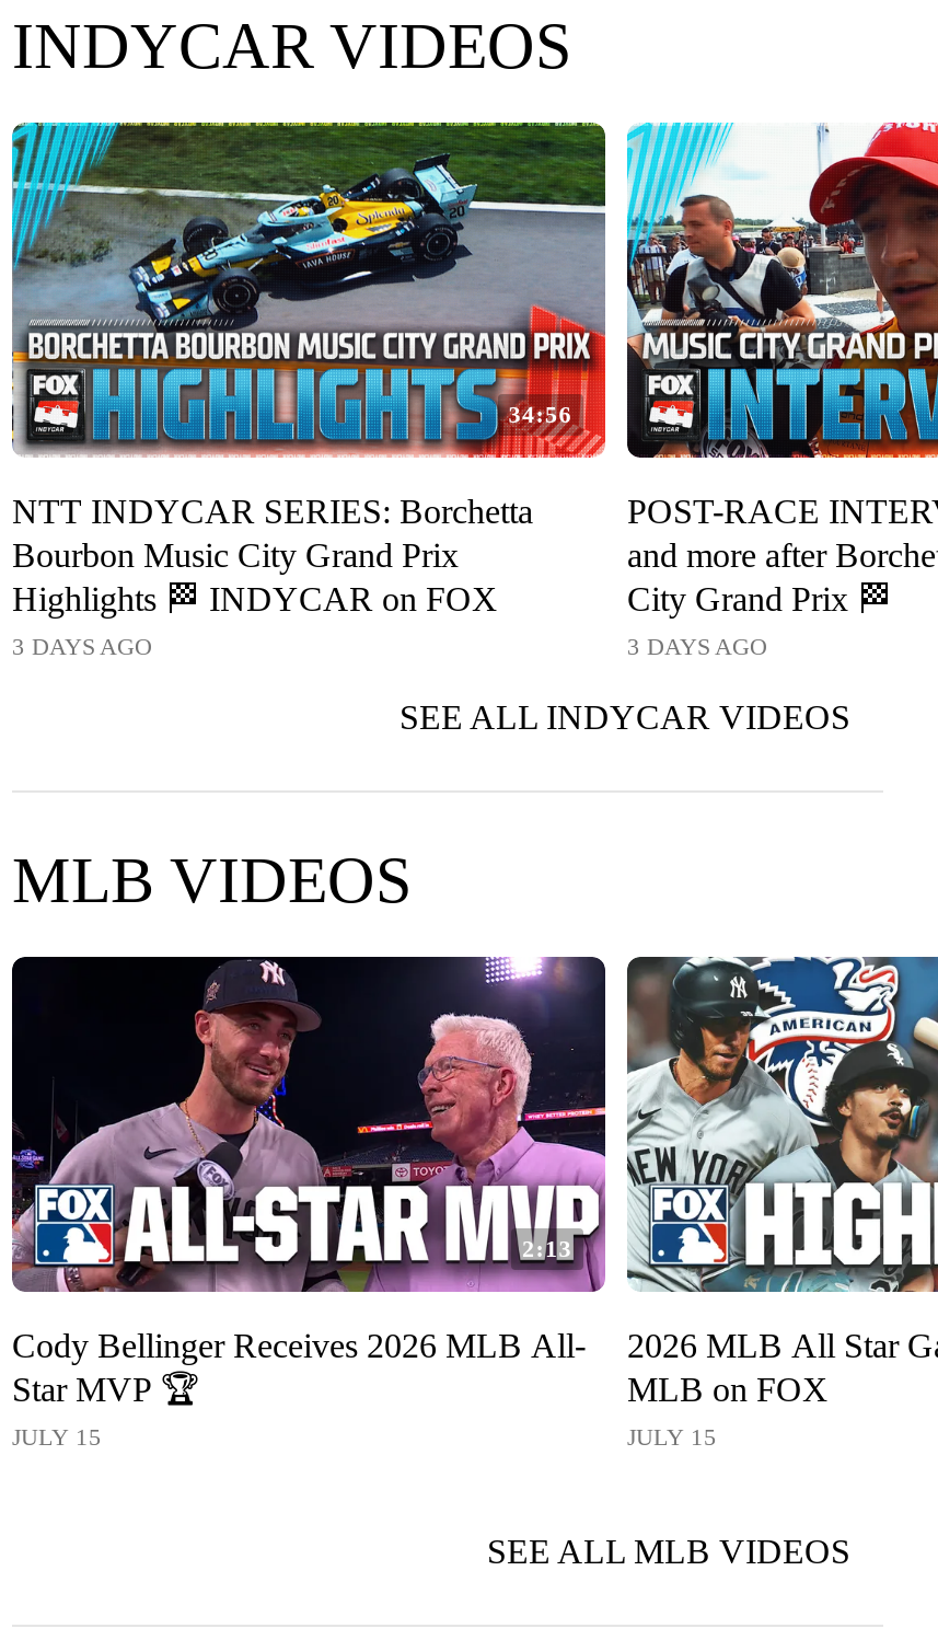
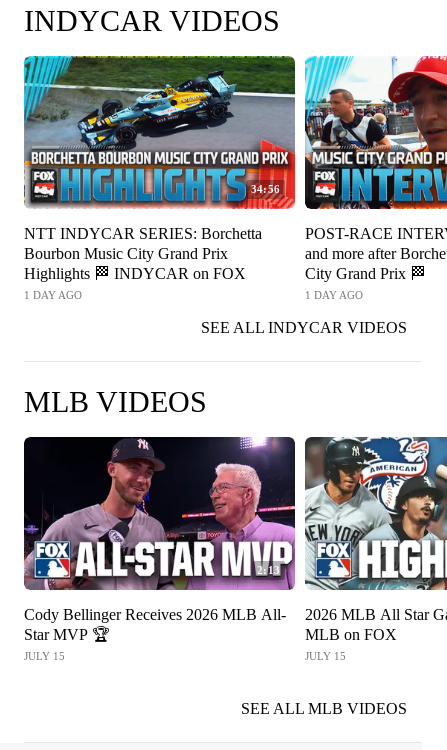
[12,633,152,659] 3 DAYS AGO -> [24,289,82,301] 1 DAY AGO
[627,633,767,659] 3 DAYS AGO -> [305,289,363,301] 1 DAY AGO

